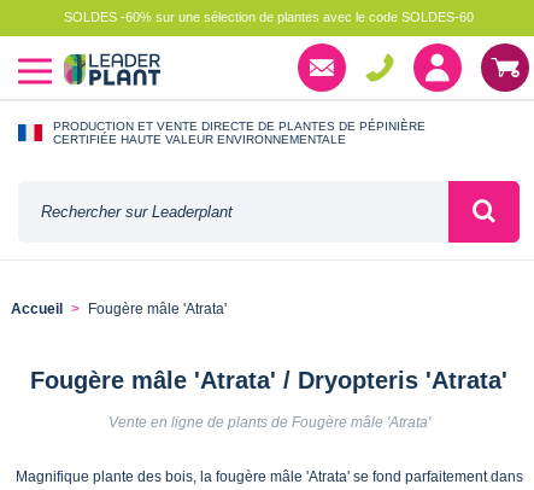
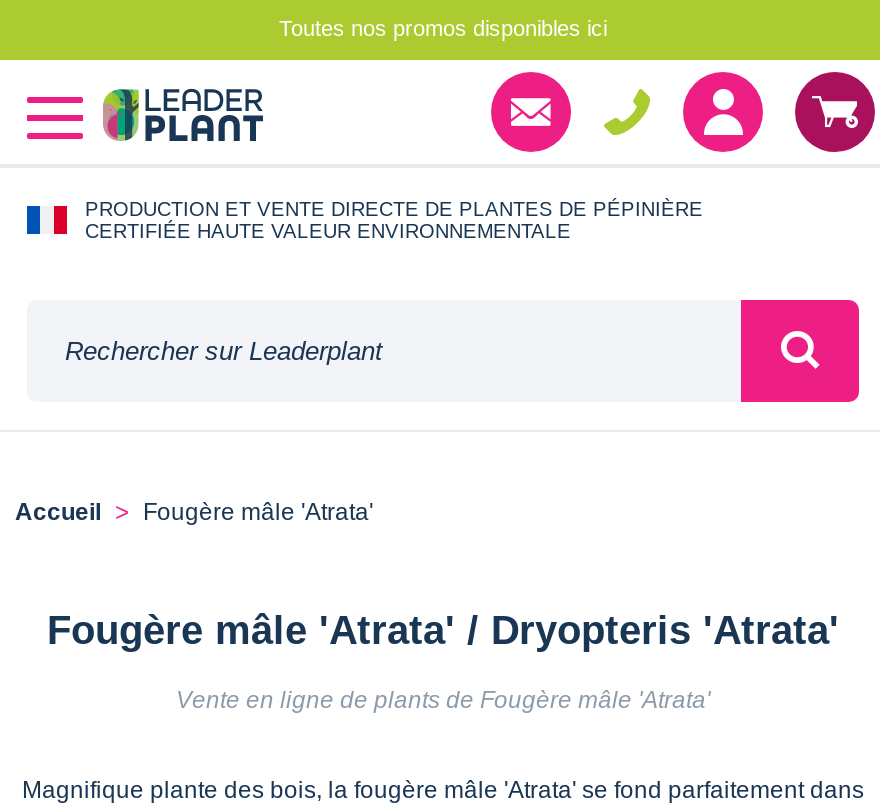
[64,10,474,24] SOLDES -60% sur une sélection de plantes avec le code SOLDES-60 -> [279,16,607,40] Toutes nos promos disponibles ici

